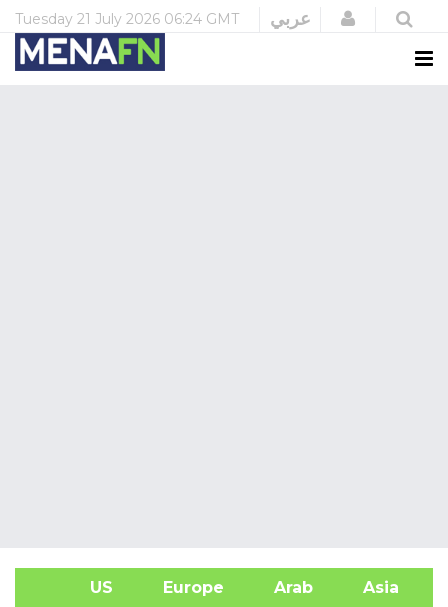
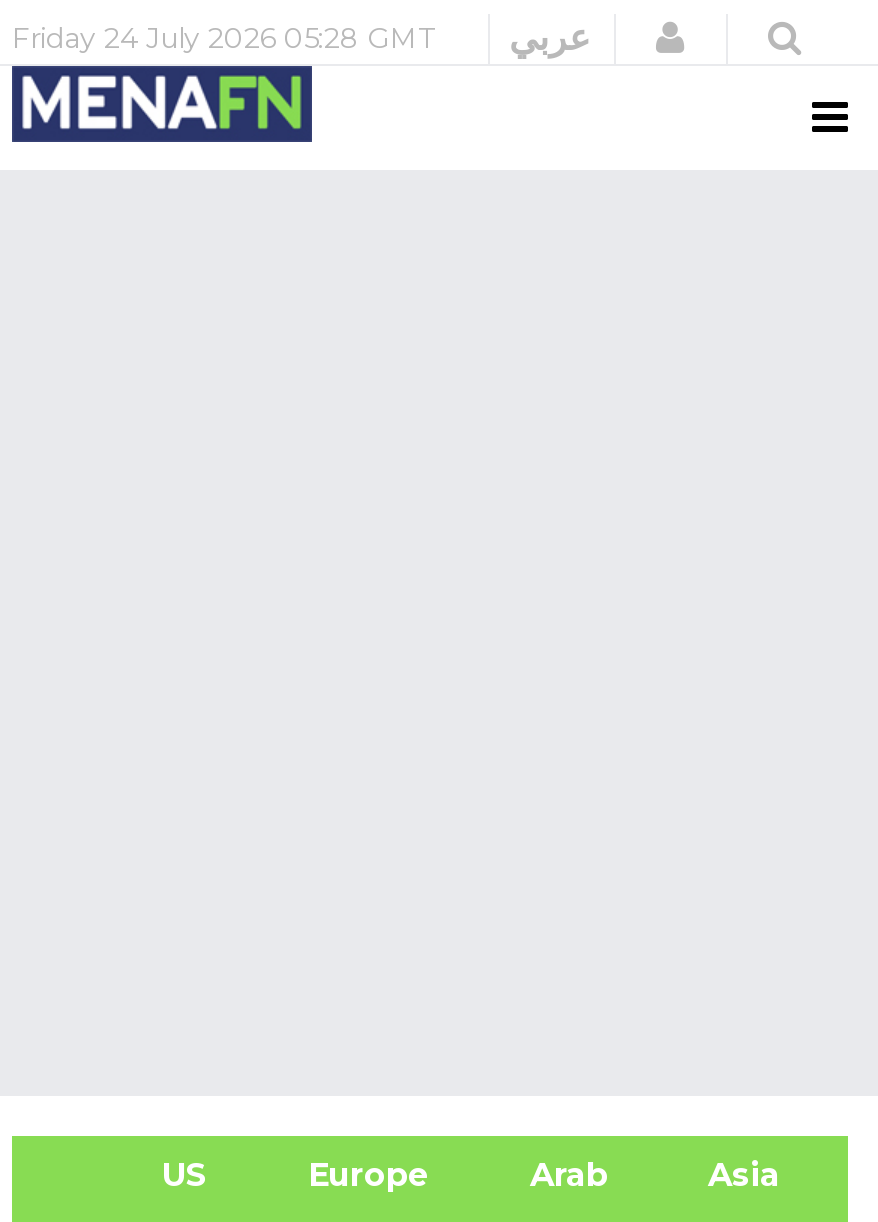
[15,10,239,28] Tuesday 21 July 2026 06:24 GMT -> [12,20,434,56] Friday 24 July 2026 05:28 GMT

